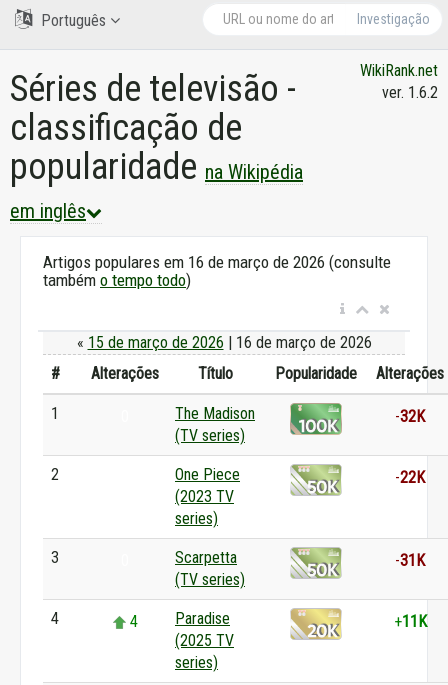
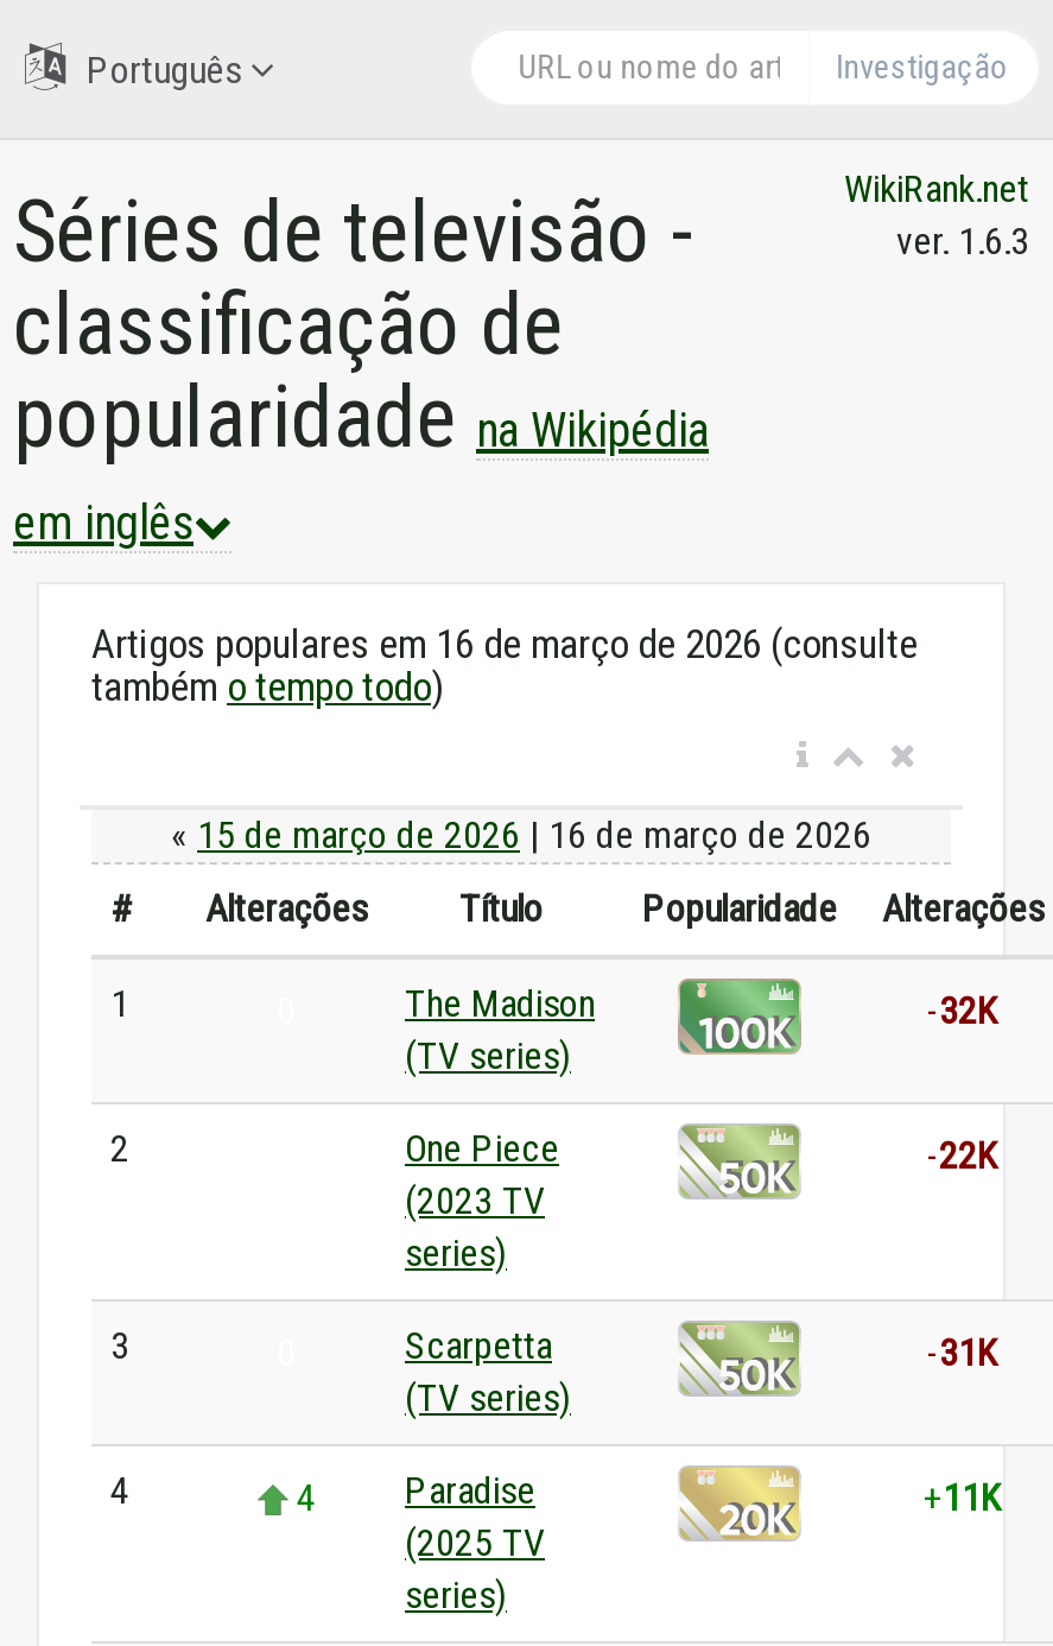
[382,83,438,102] ver. 1.6.2 -> [896,219,1029,264] ver. 1.6.3

